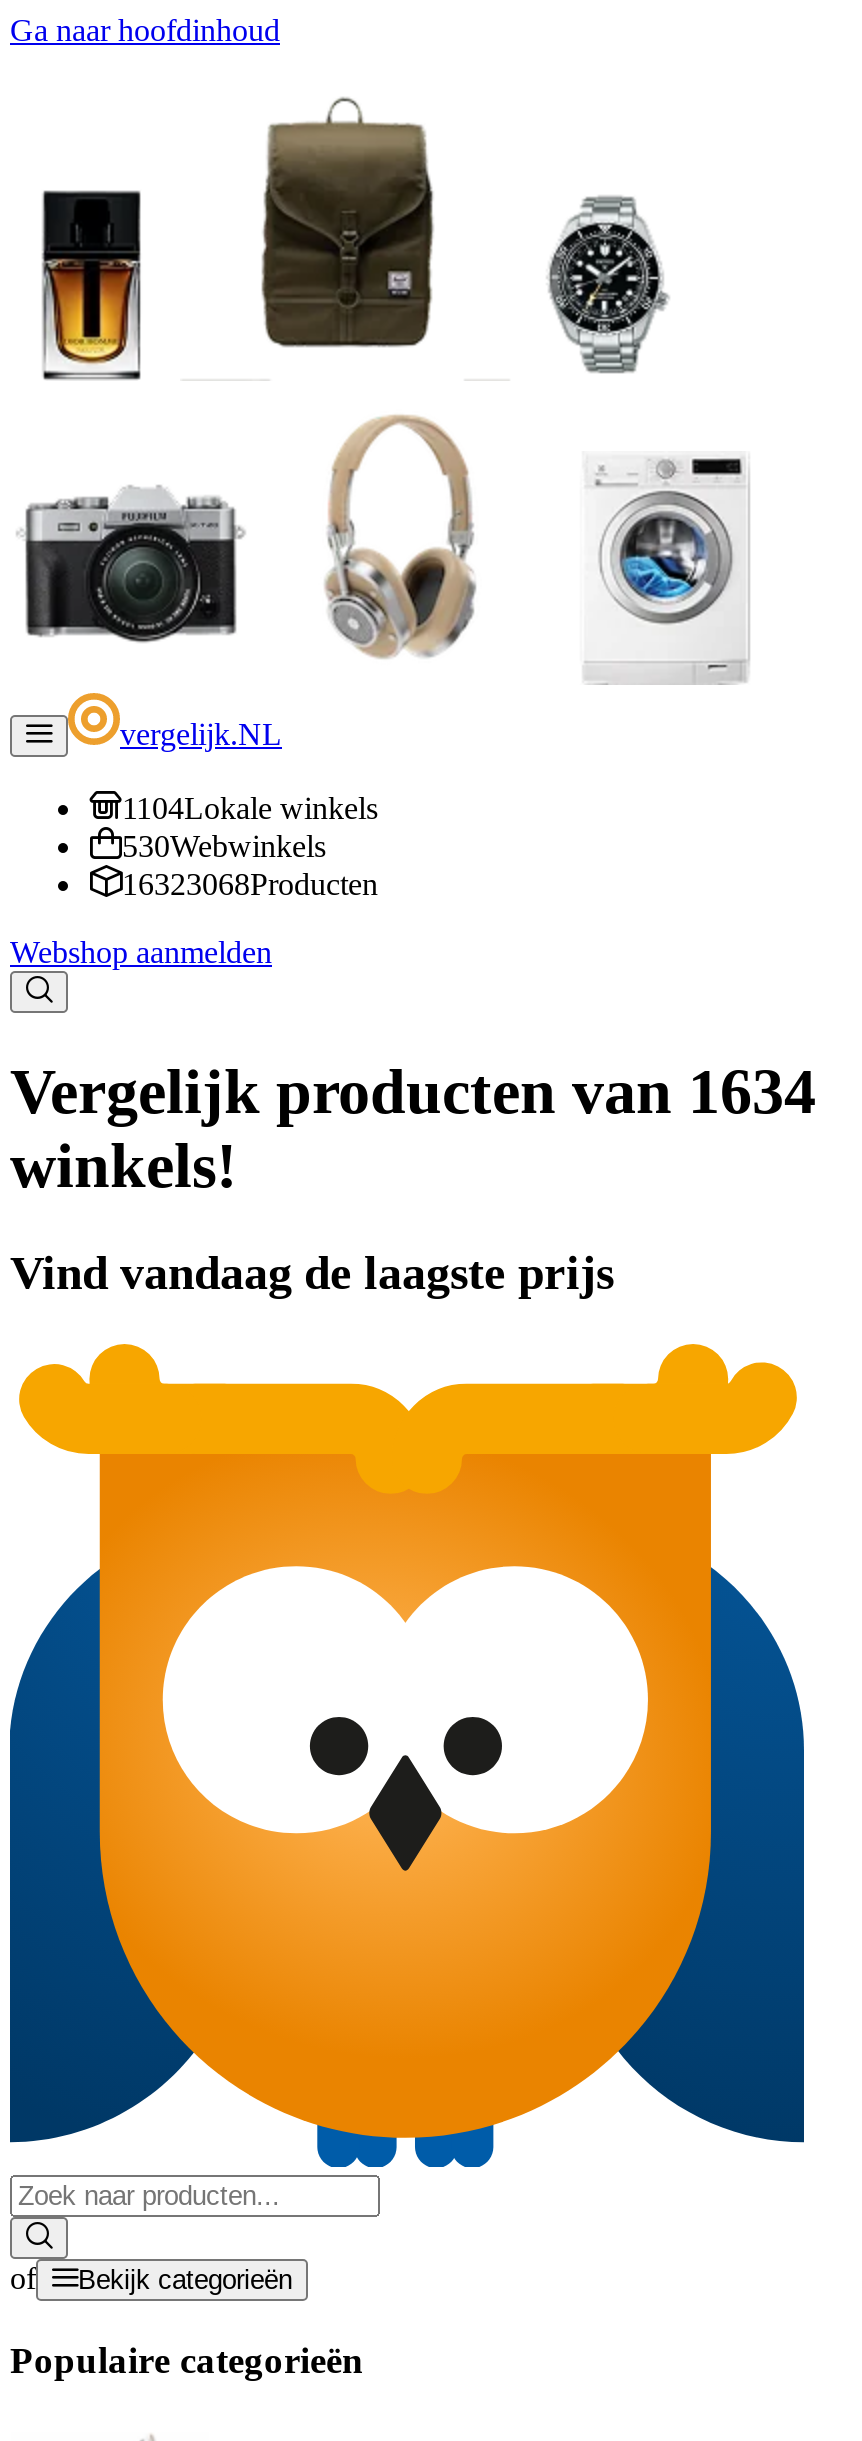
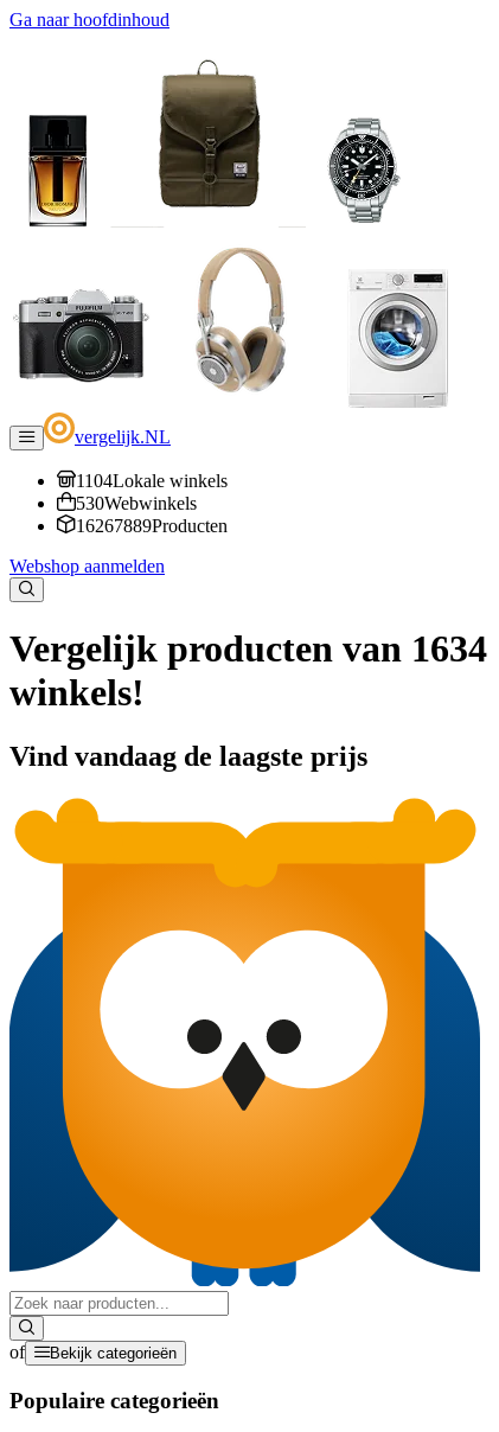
[122,867,378,901] 16323068Producten -> [76,516,228,536] 16267889Producten

